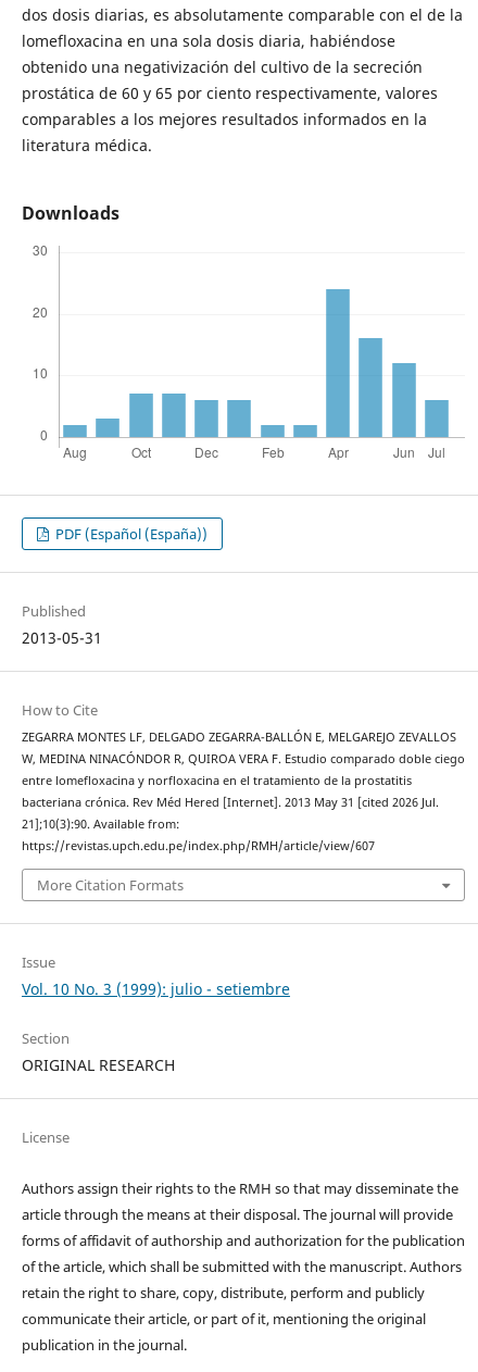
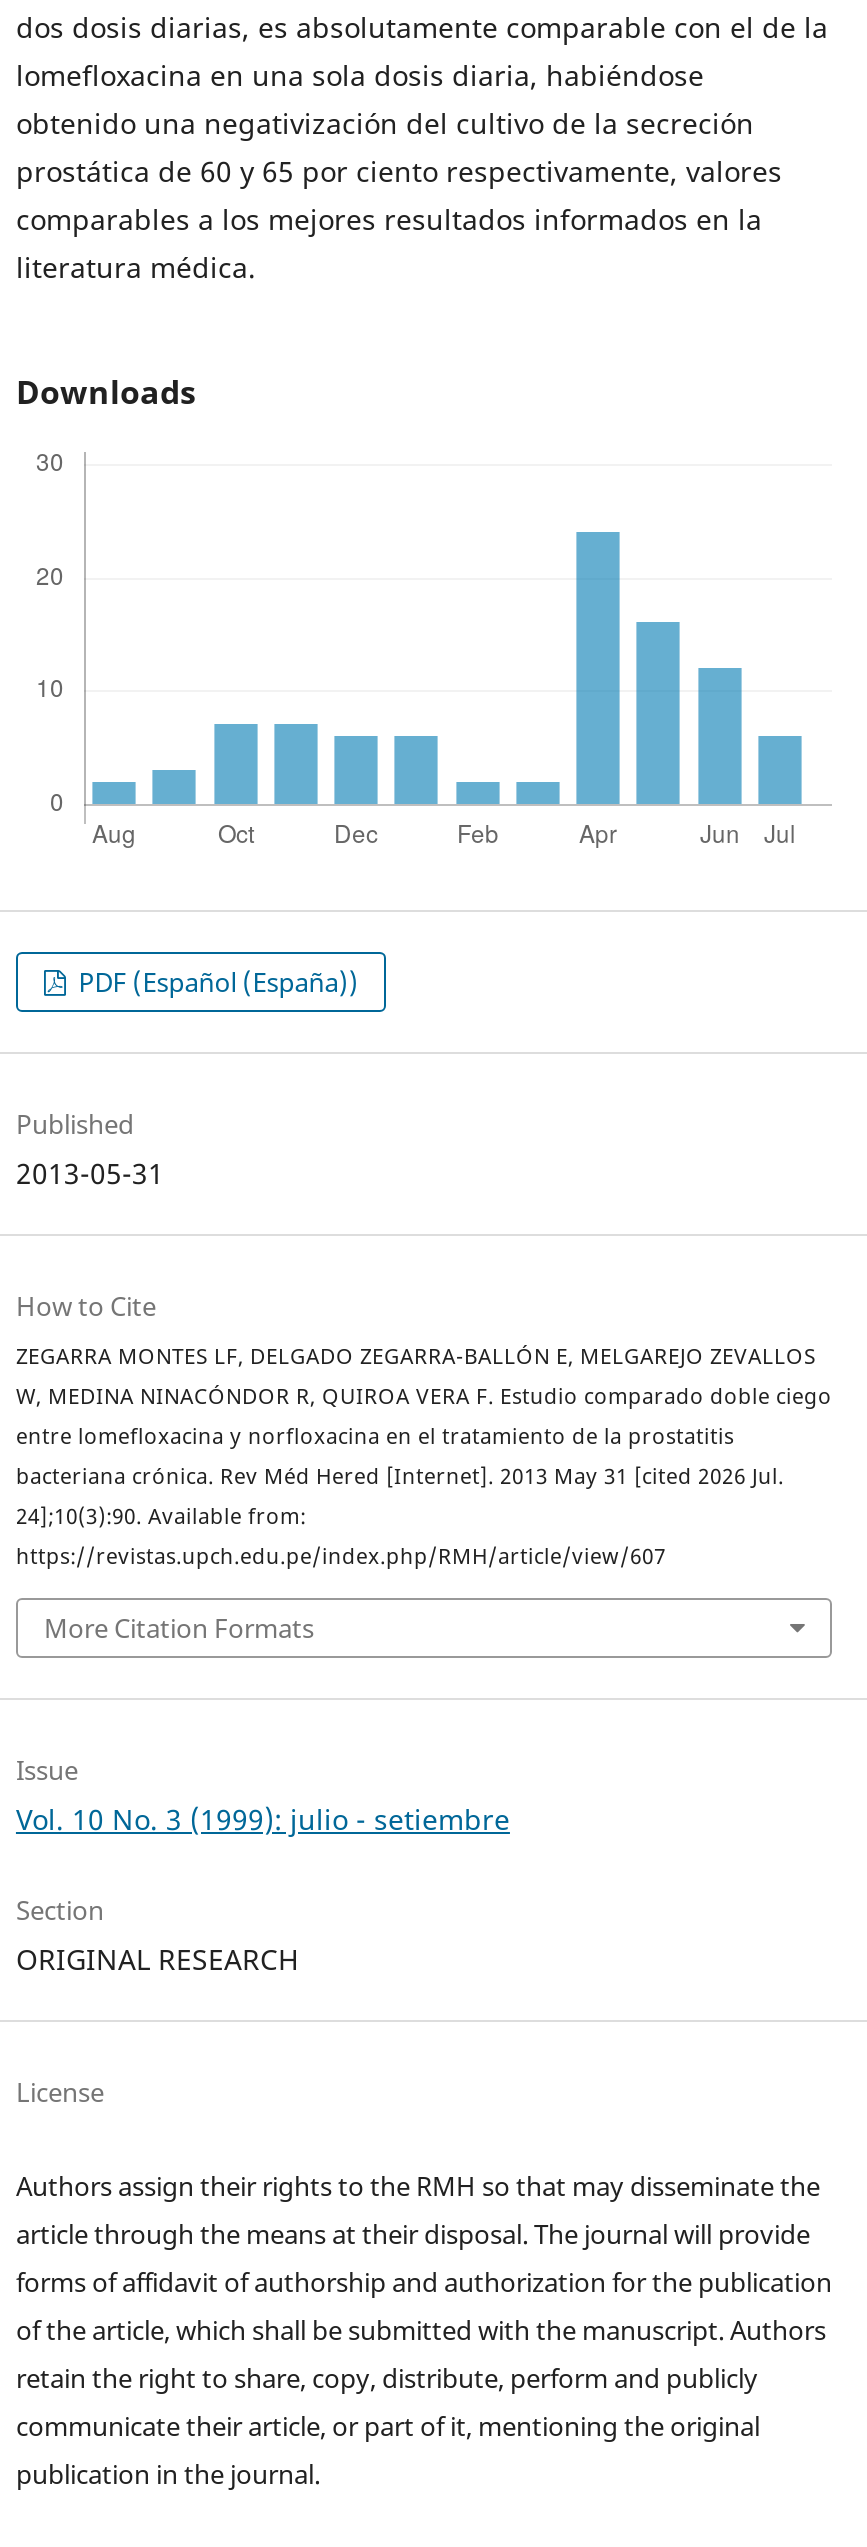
[22,817,179,832] 21];10(3):90. Available from: -> [16,1502,306,1530] 24];10(3):90. Available from:

